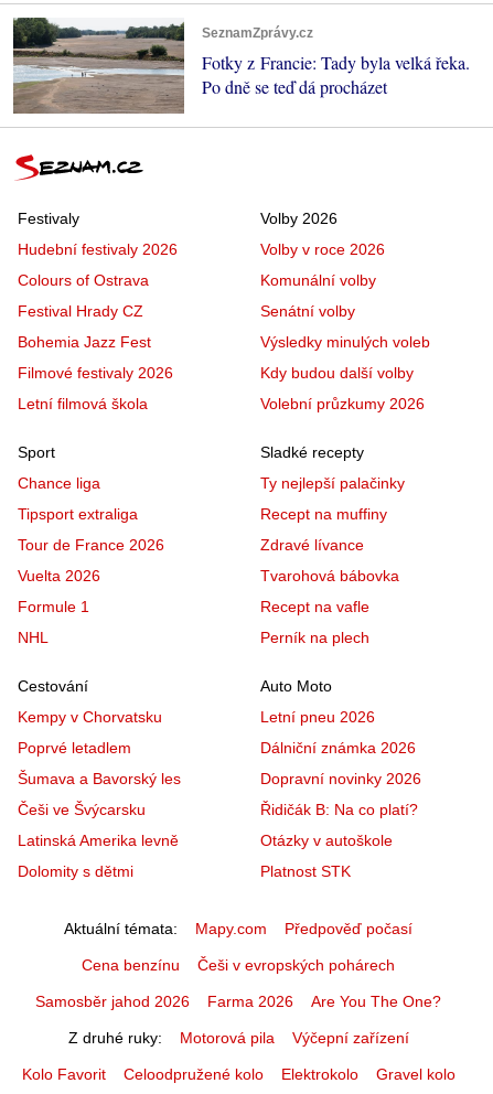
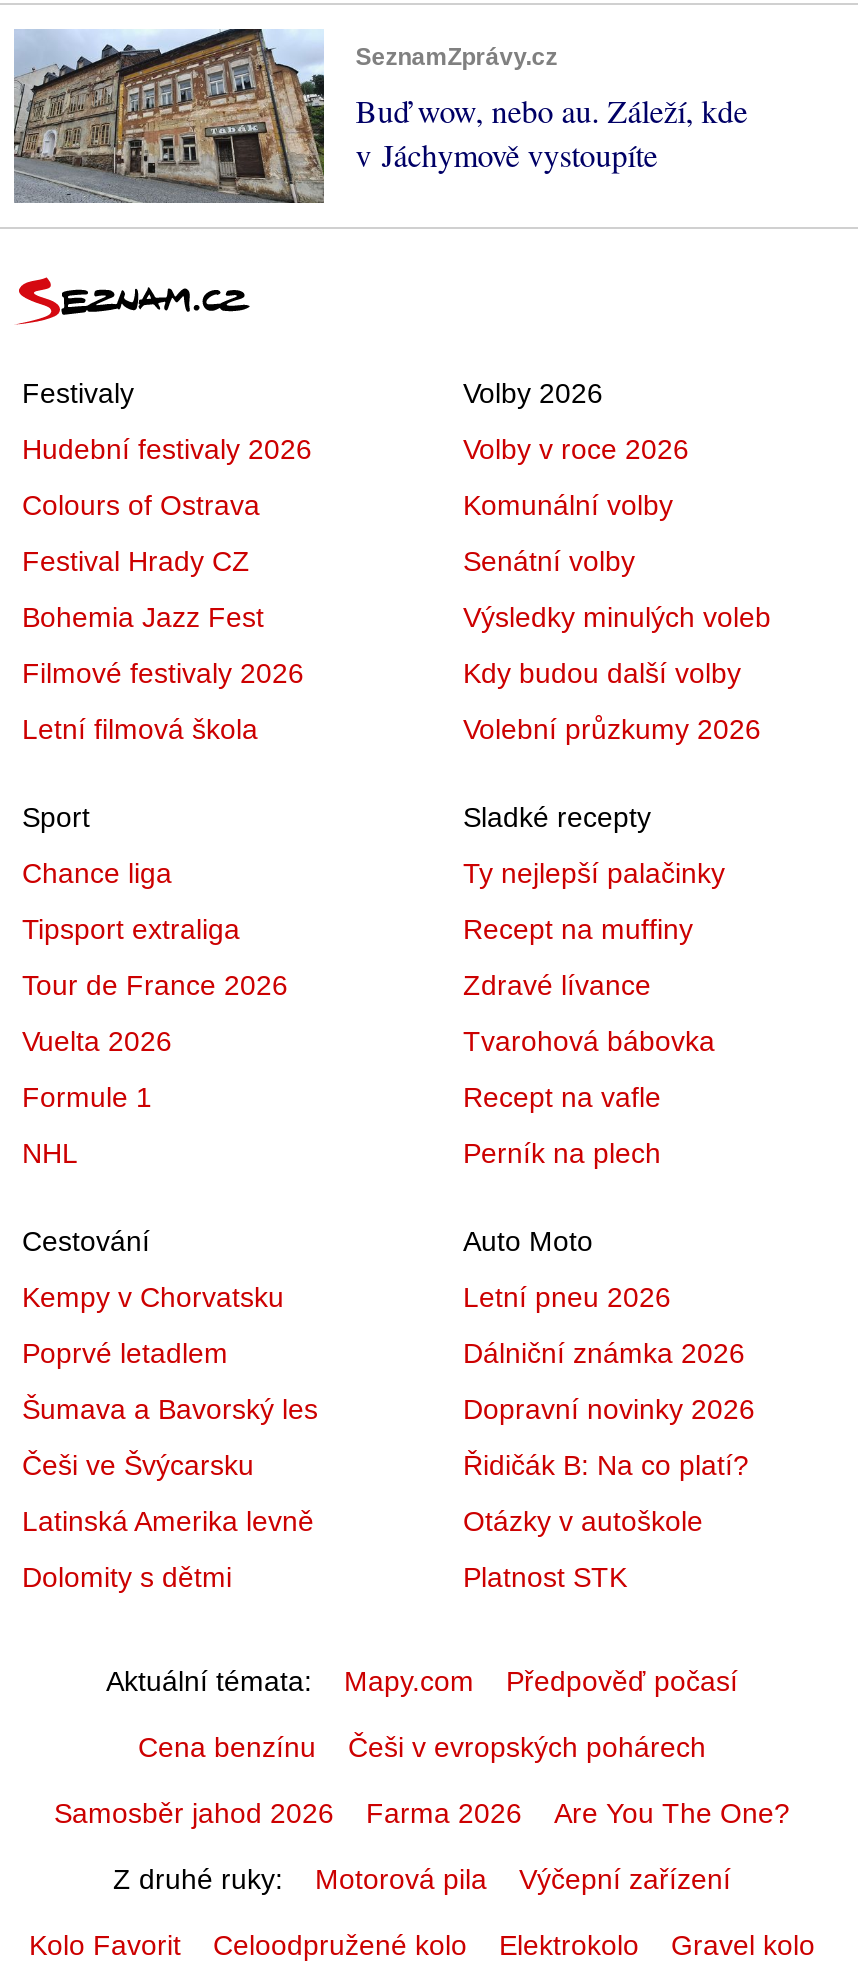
[12,17,470,115] [image] | Fotky z Francie: Tady byla velká řeka. | Po dně se teď dá procházet -> [12,26,747,204] [image] | Buď wow, nebo au. Záleží, kde | v Jáchymově vystoupíte

